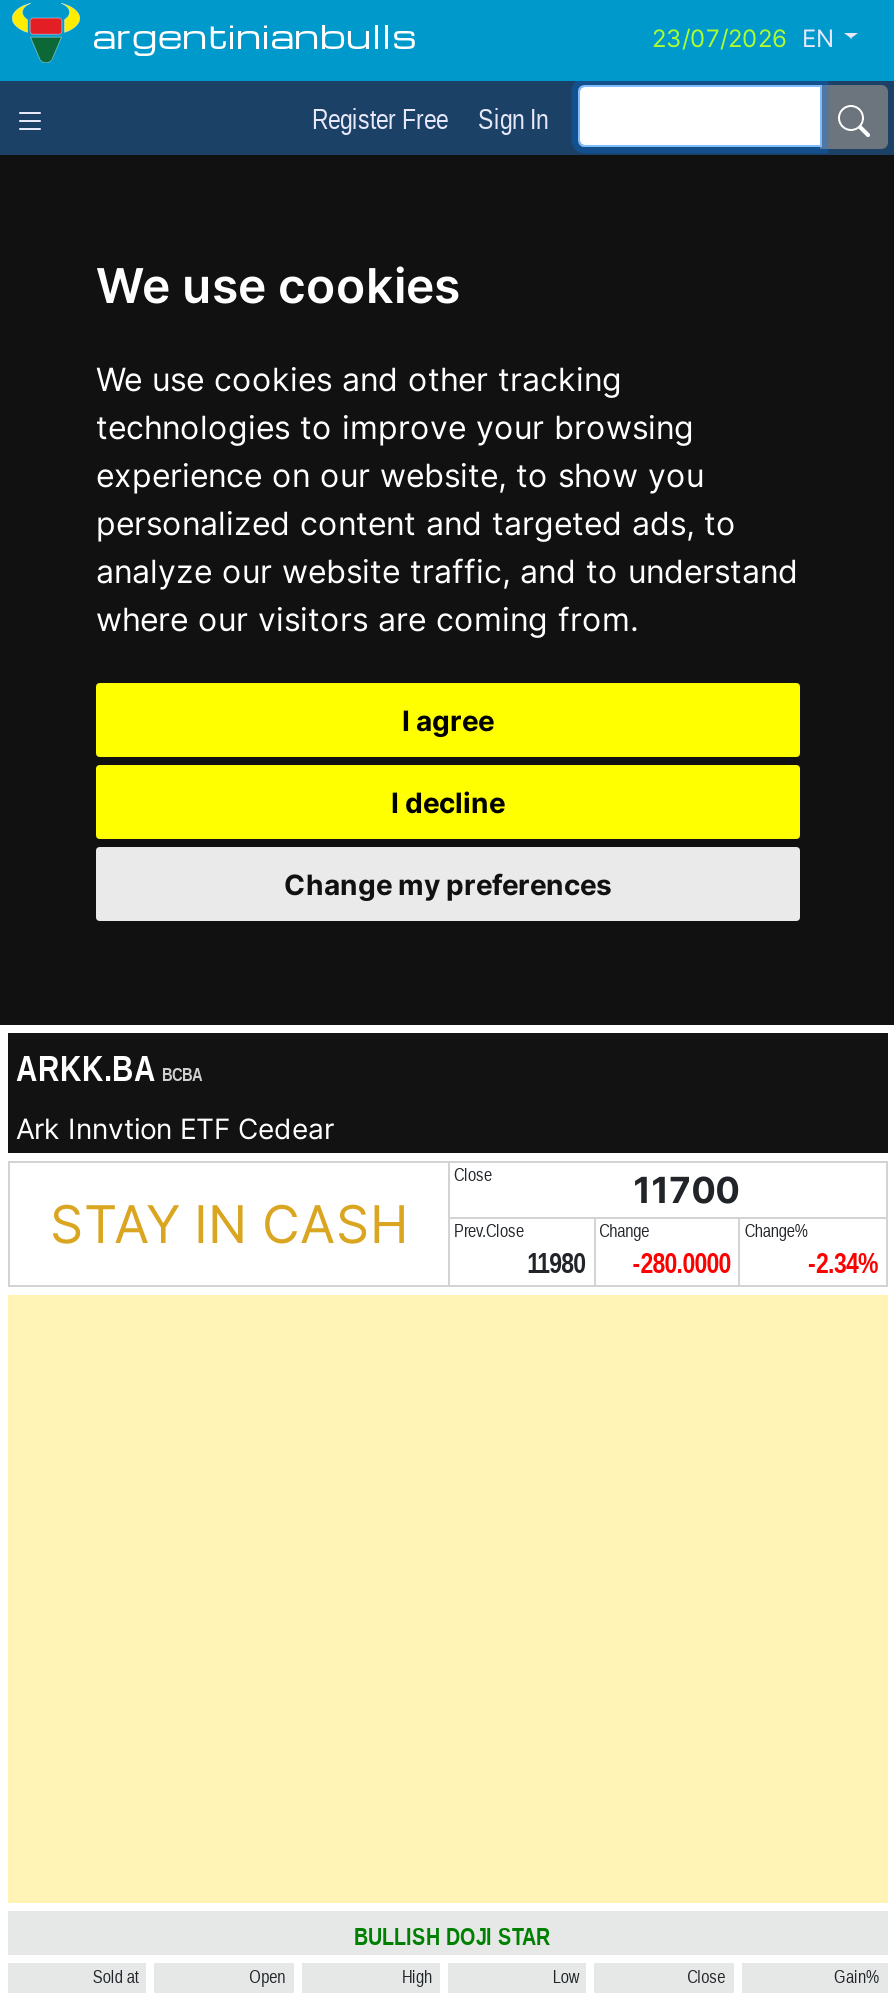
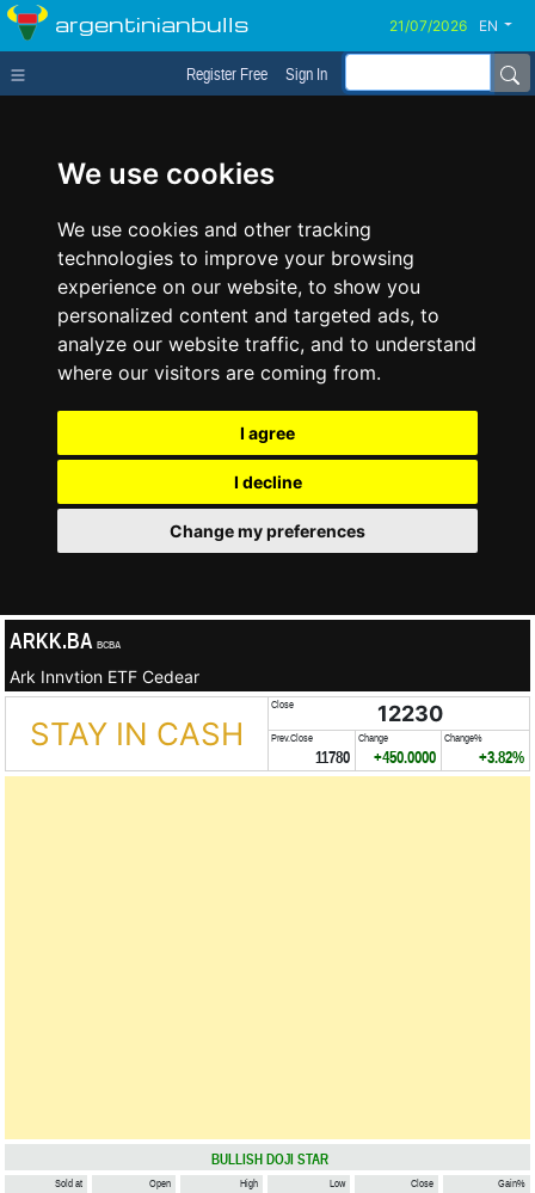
[633,1169,739,1211] 11700 -> [377,701,443,726] 12230
[527,1247,585,1279] 11980 -> [315,748,349,767] 11780
[633,1247,731,1279] -280.0000 -> [374,748,436,767] +450.0000
[808,1247,878,1279] -2.34% -> [479,748,524,767] +3.82%

